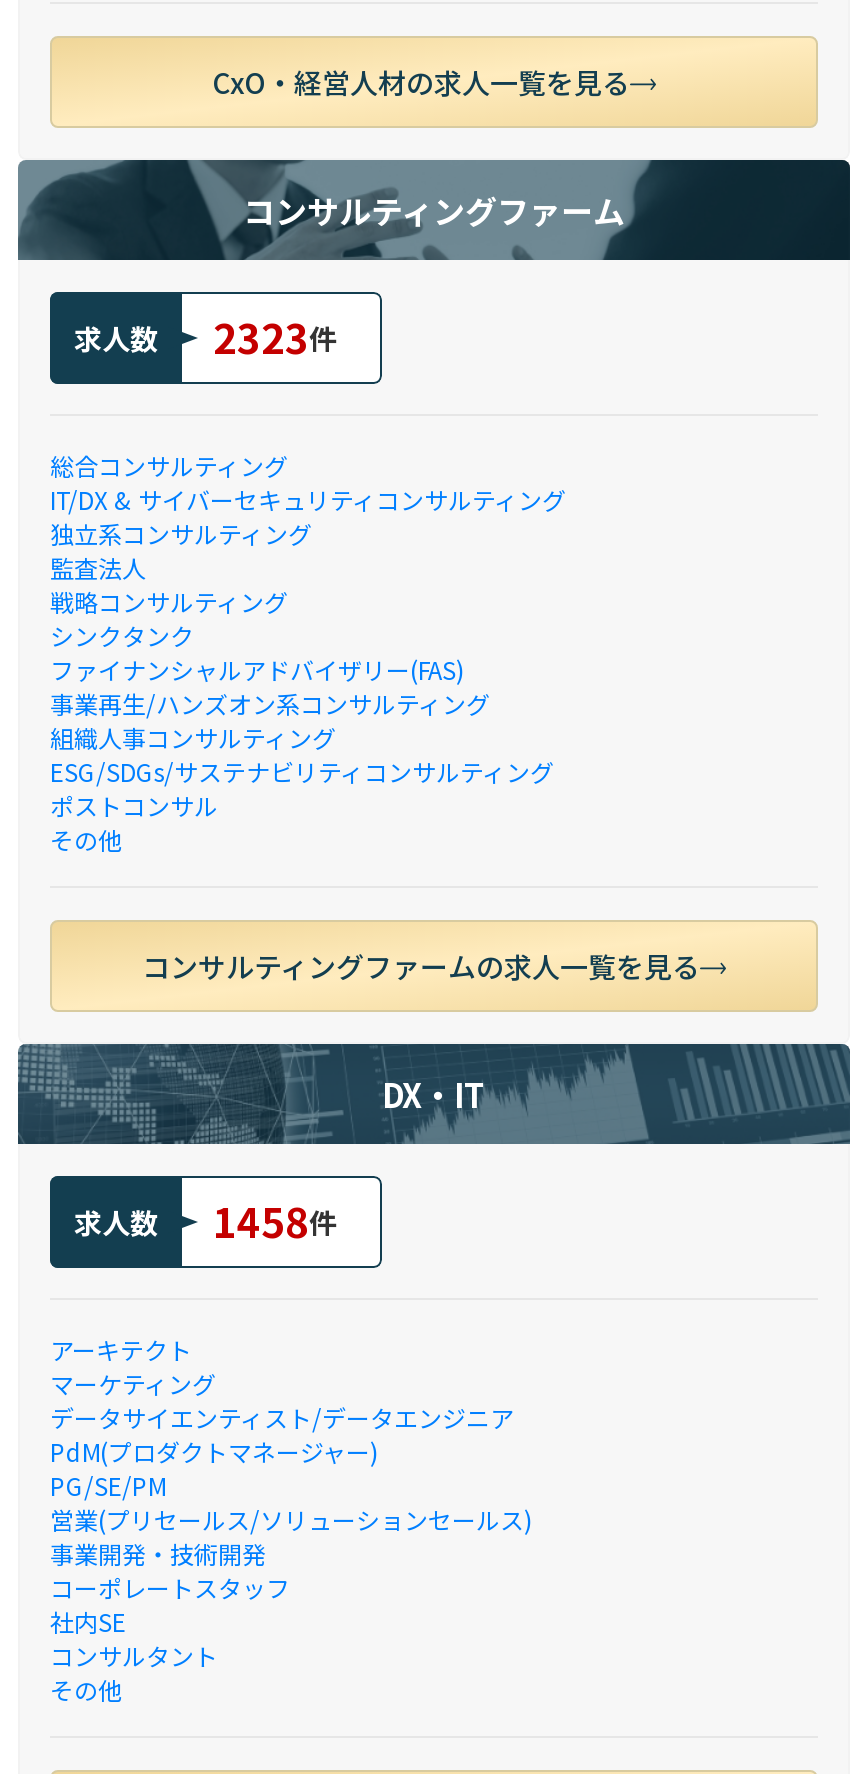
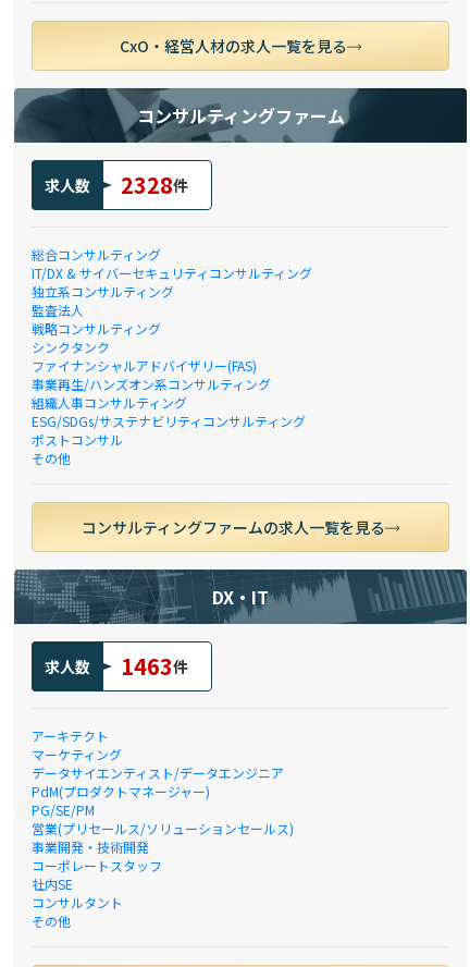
[74,308,337,366] 求人数 2323件 -> [45,169,188,200] 求人数 2328件
[74,1192,337,1250] 求人数 1458件 -> [45,650,188,682] 求人数 1463件

